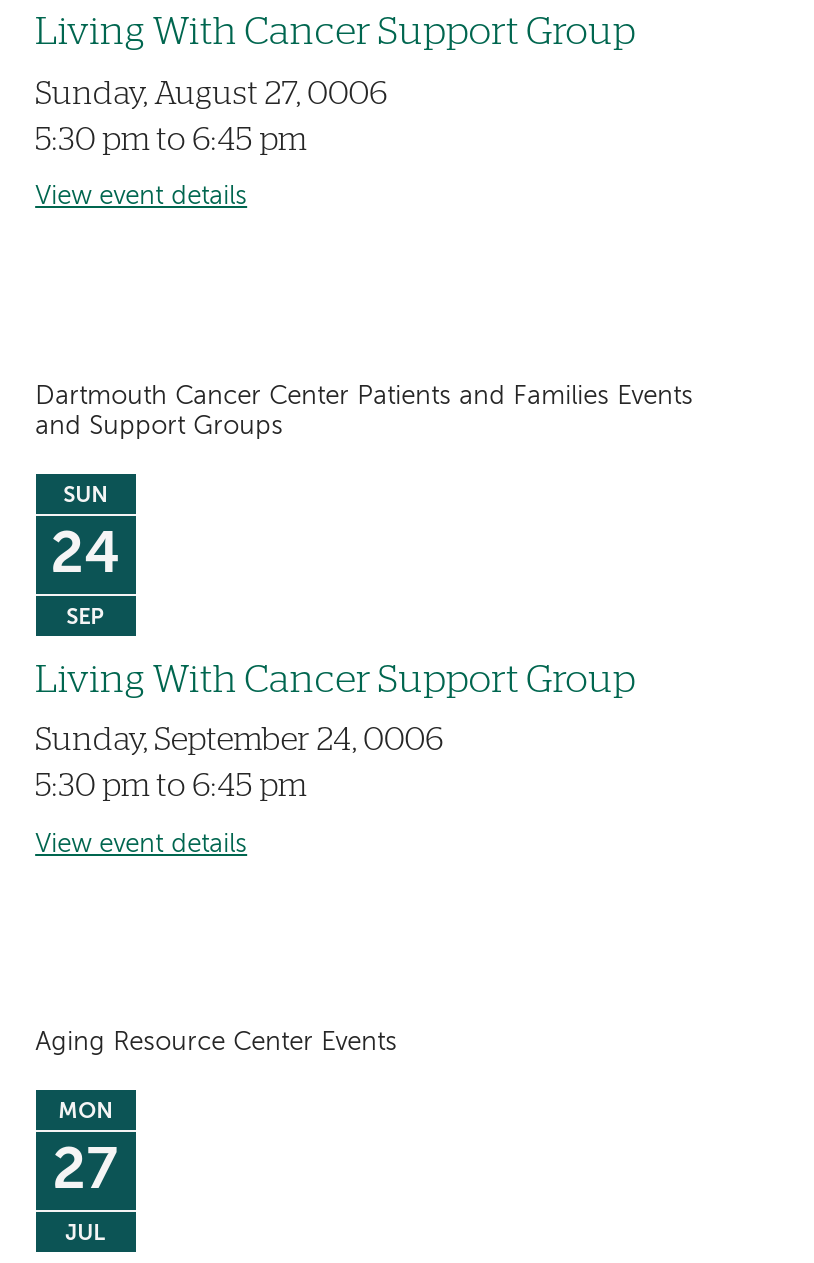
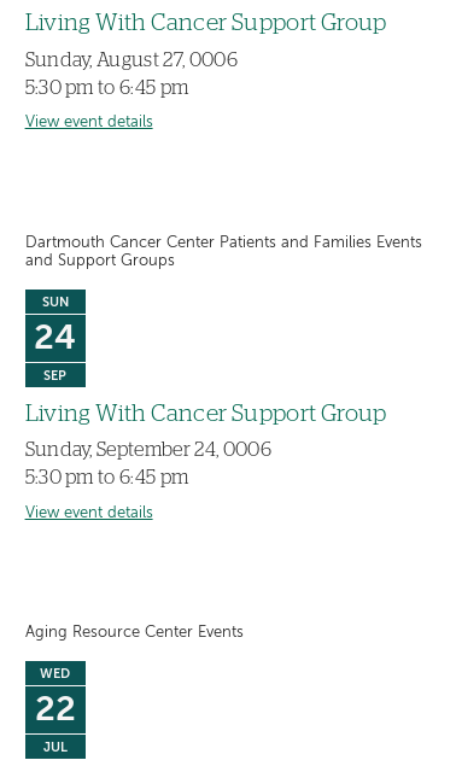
[52,1101,118,1203] MON | 27 -> [34,667,76,729] WED | 22

